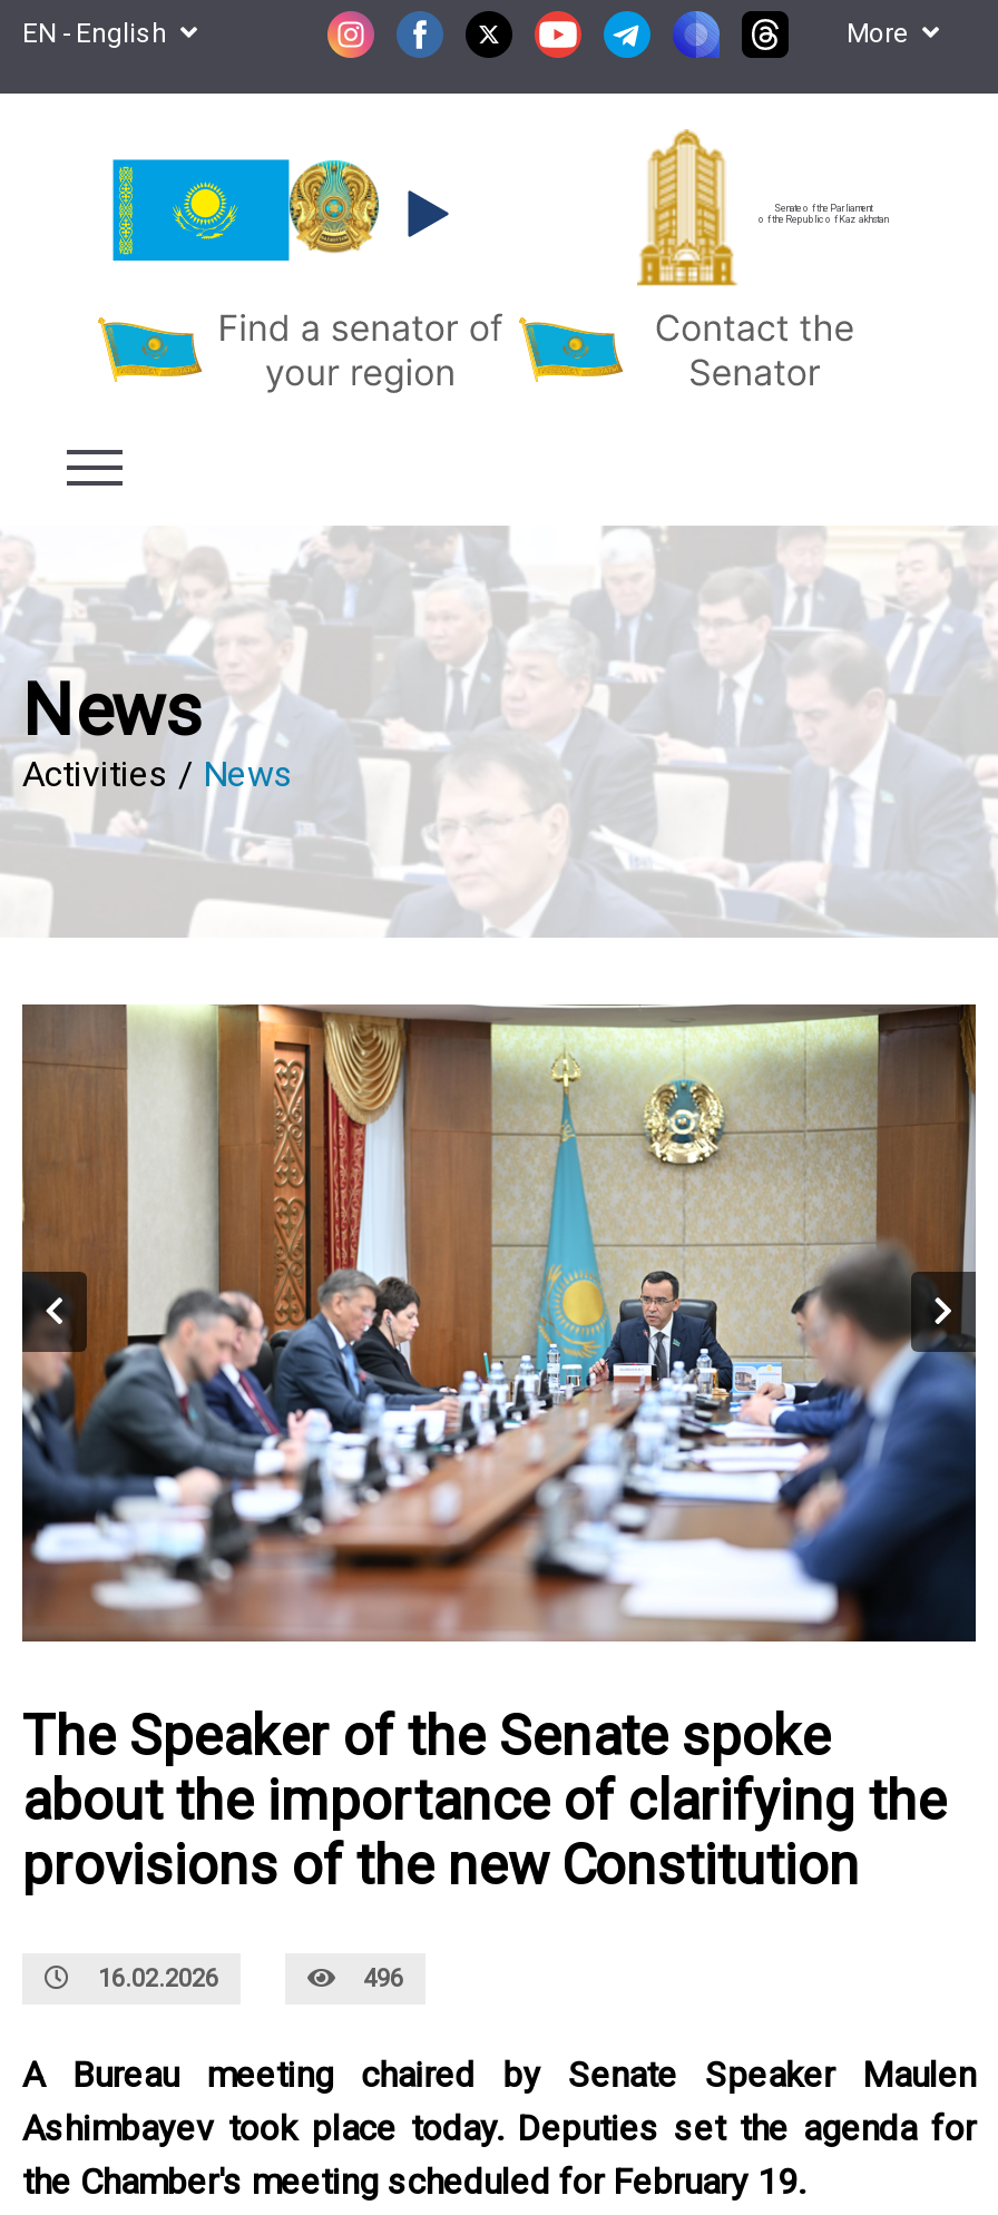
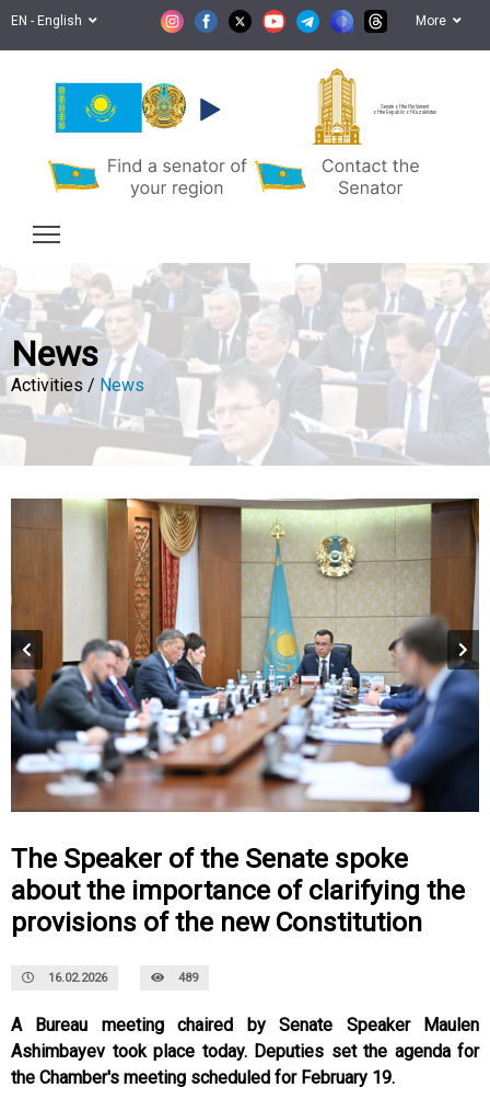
[356,1964,403,1993] 496 -> [175,971,198,985] 489

